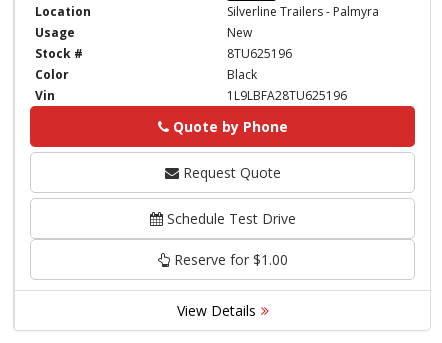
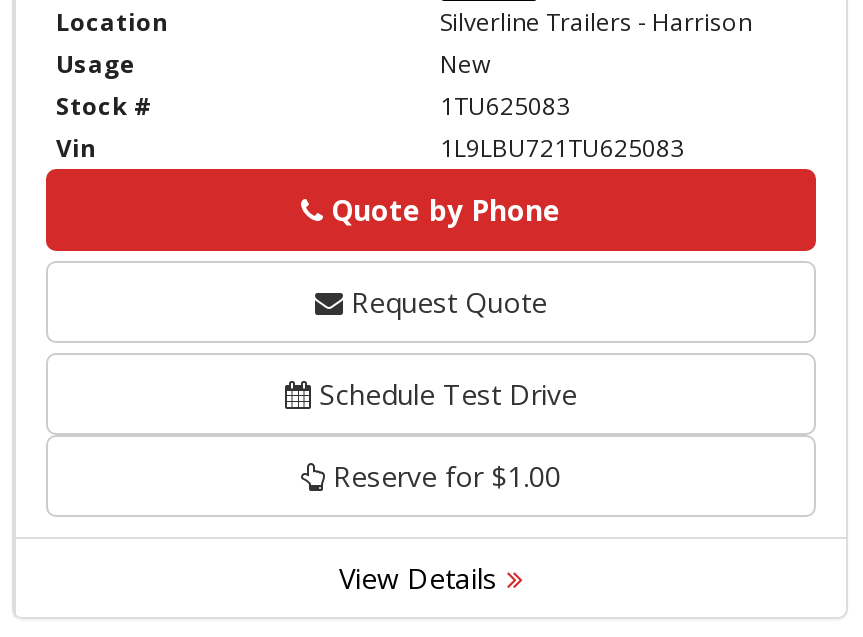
[227,3,379,20] Silverline Trailers - Palmyra -> [440,6,752,40] Silverline Trailers - Harrison
[35,45,292,83] 8TU625196 | Color | Black -> [440,90,570,124] 1TU625083
[227,87,347,104] 1L9LBFA28TU625196 -> [440,132,684,166] 1L9LBU721TU625083

